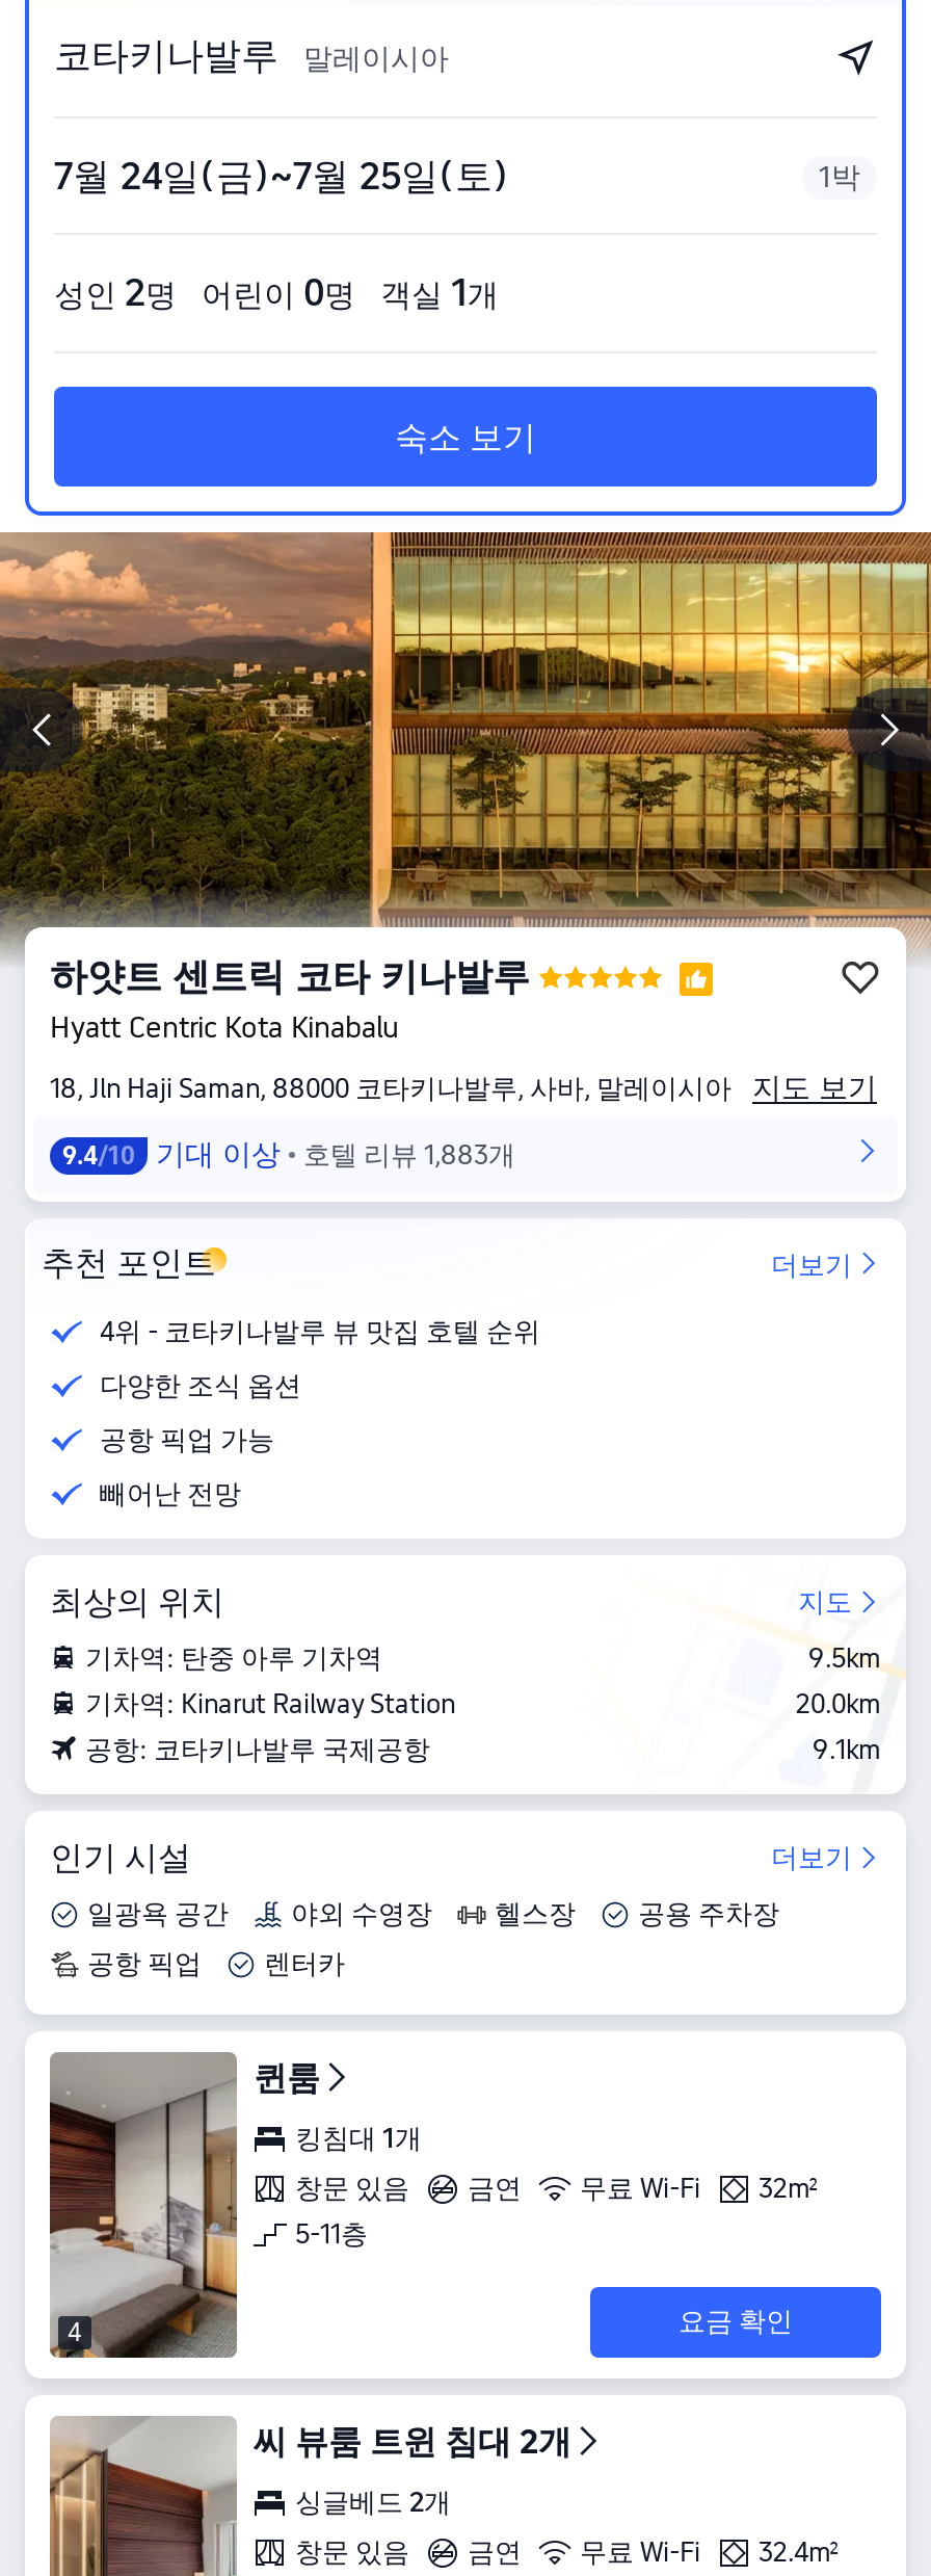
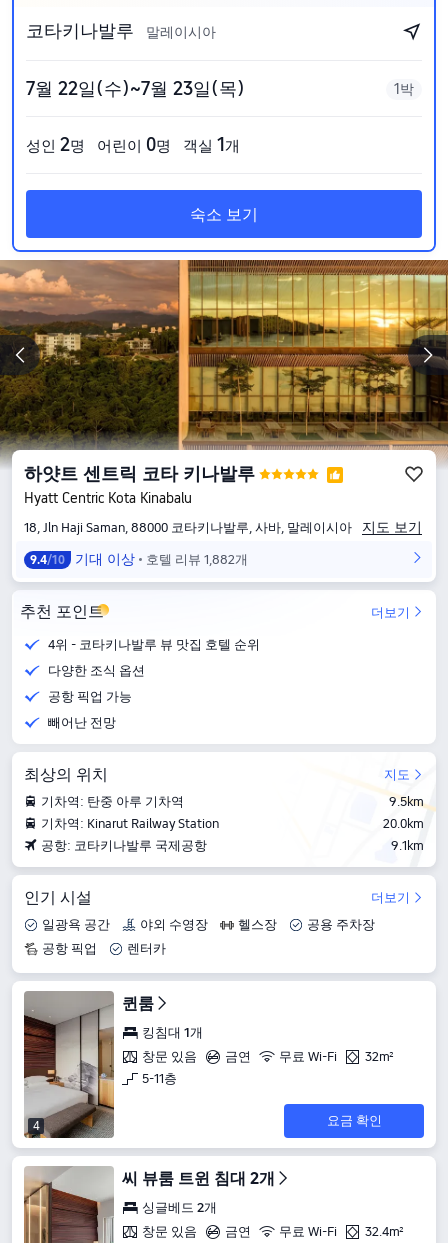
[54,154,509,198] 7월 24일(금)~7월 25일(토) -> [26,78,245,99] 7월 22일(수)~7월 23일(목)
[62,1137,515,1171] 9.4/10 기대 이상 호텔 리뷰 1,883개 -> [30,551,248,567] 9.4/10 기대 이상 호텔 리뷰 1,882개

